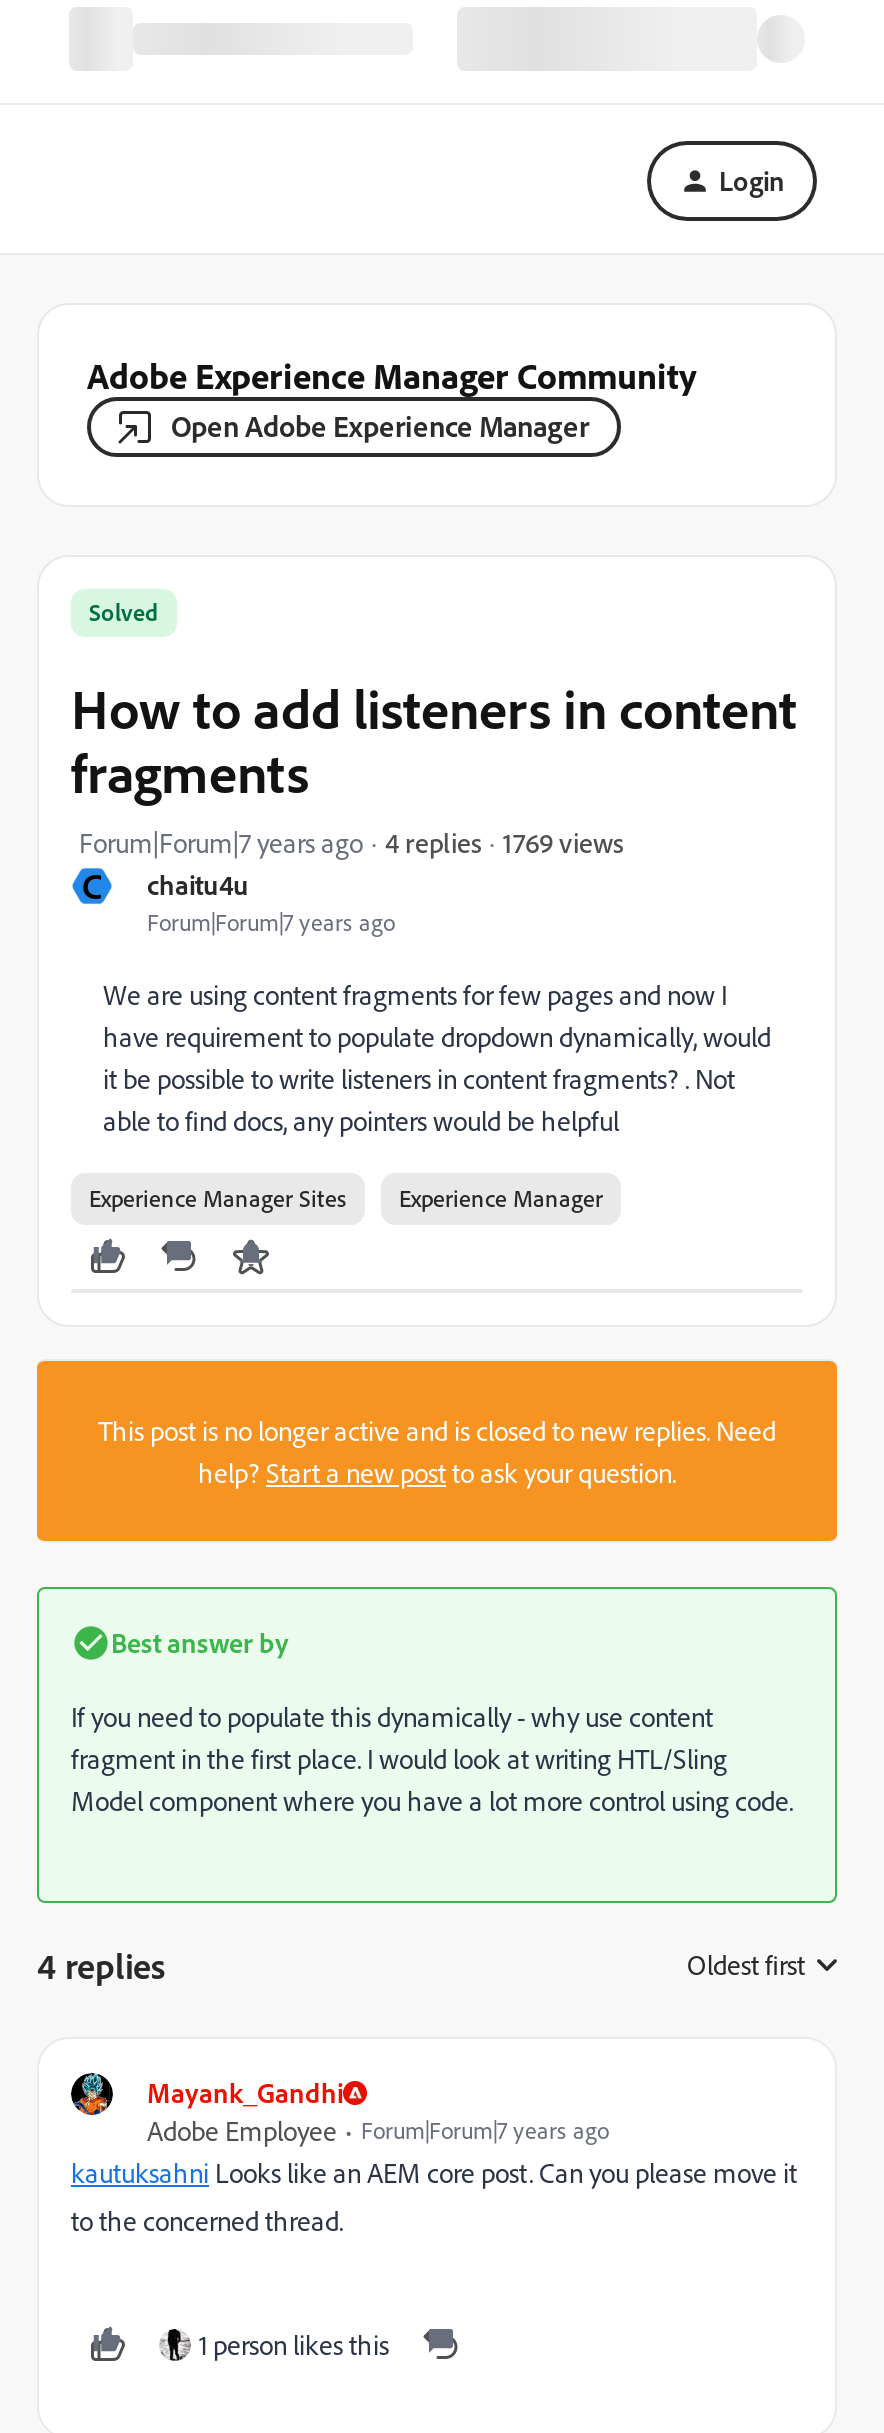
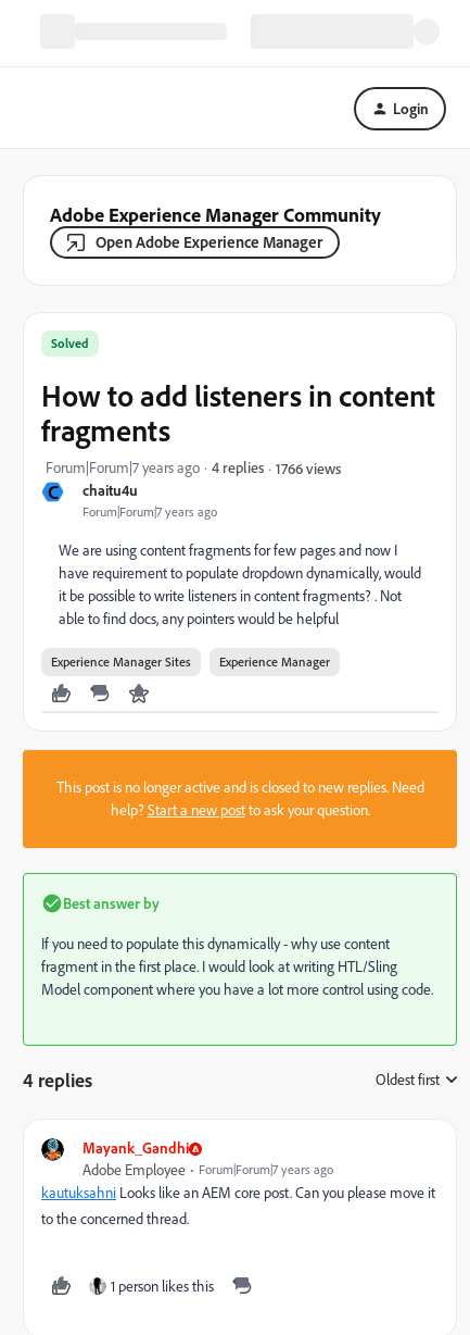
[503,824,623,858] 1769 views -> [276,458,341,477] 1766 views

